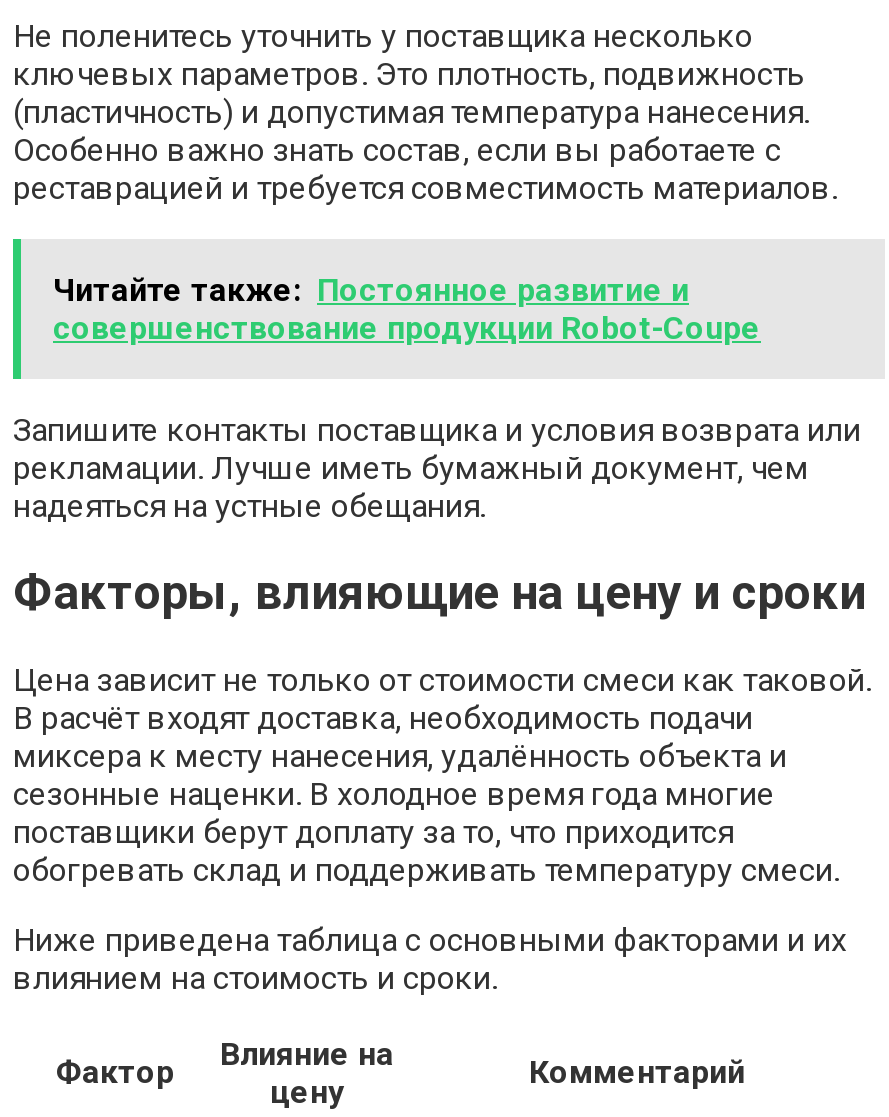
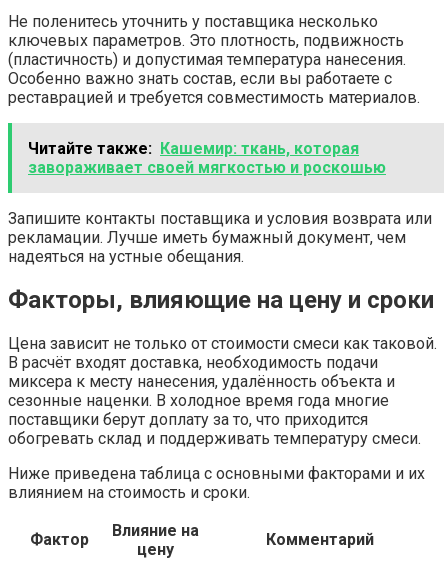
[53,271,761,347] Читайте также: Постоянное развитие и | совершенствование продукции Robot-Coupe -> [28,139,386,177] Читайте также: Кашемир: ткань, которая | завораживает своей мягкостью и роскошью

